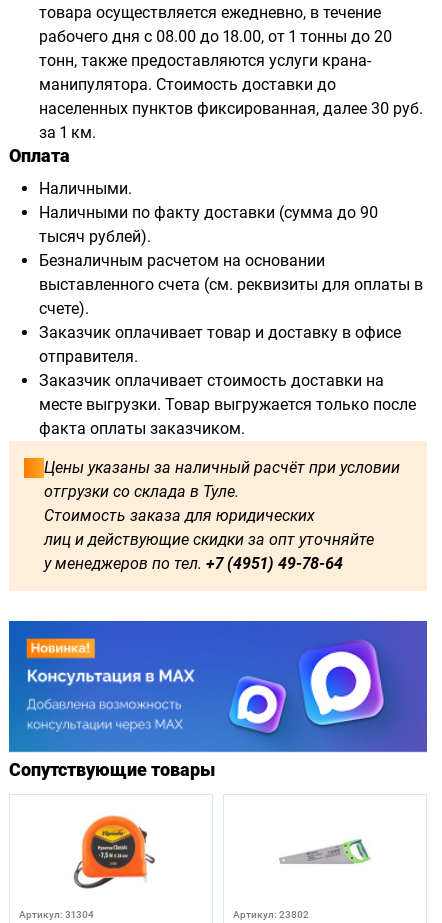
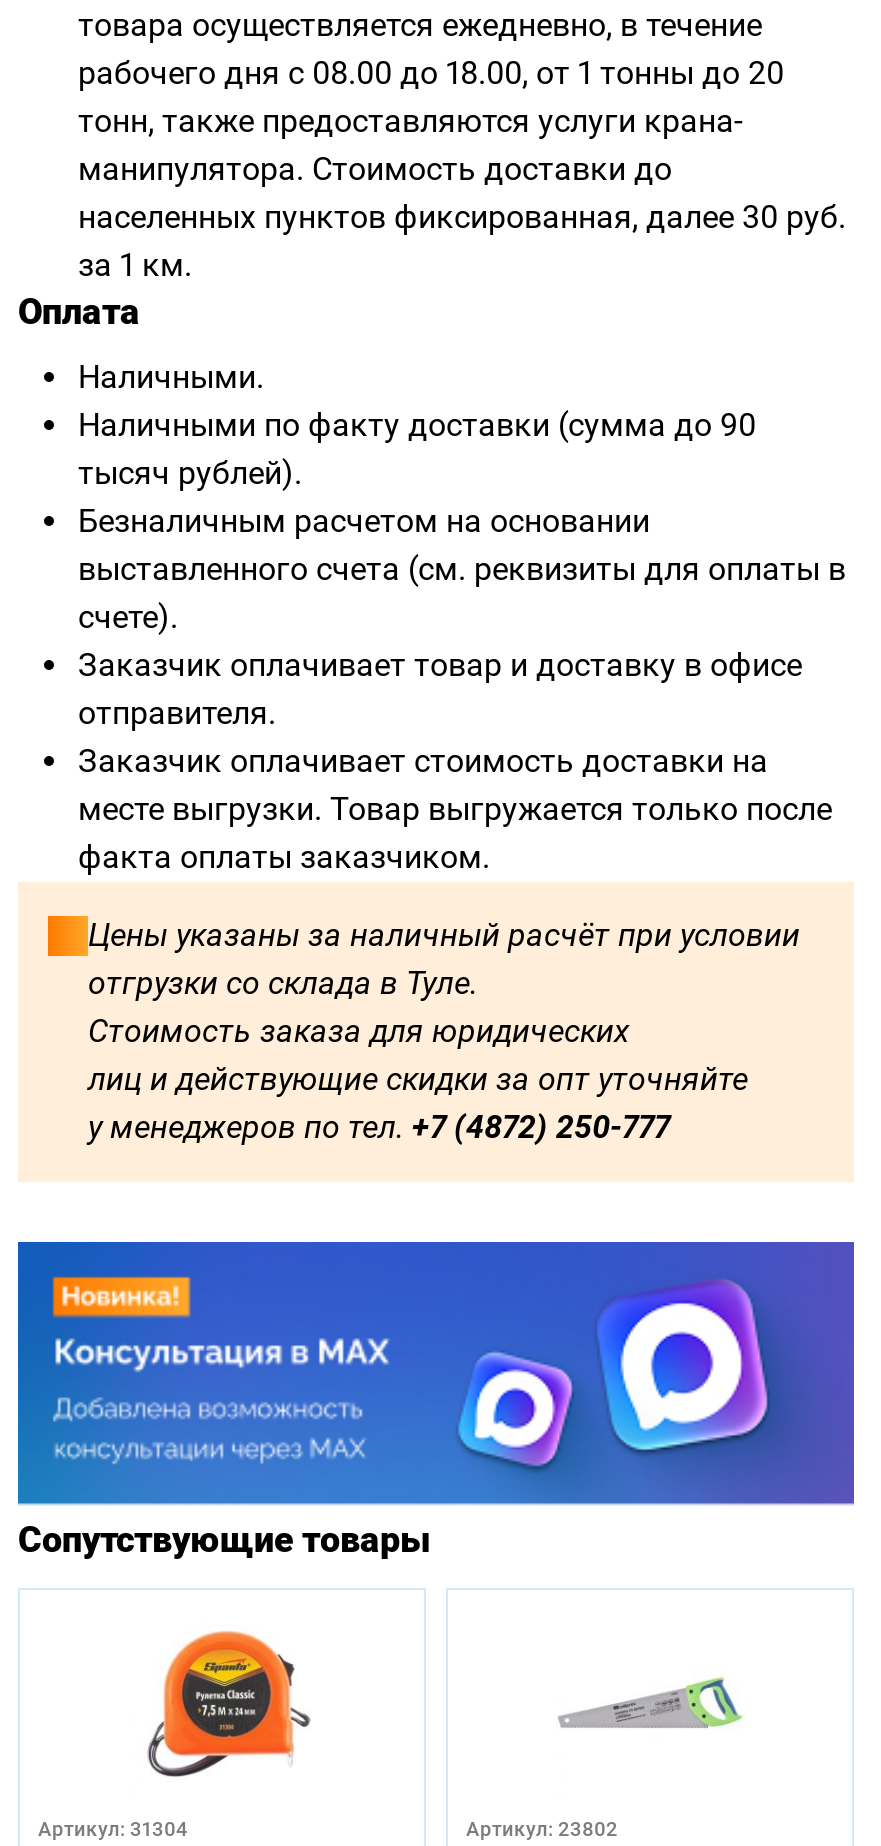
[44,554,343,573] у менеджеров по тел. +7 (4951) 49-78-64 -> [88,1109,670,1147] у менеджеров по тел. +7 (4872) 250-777

